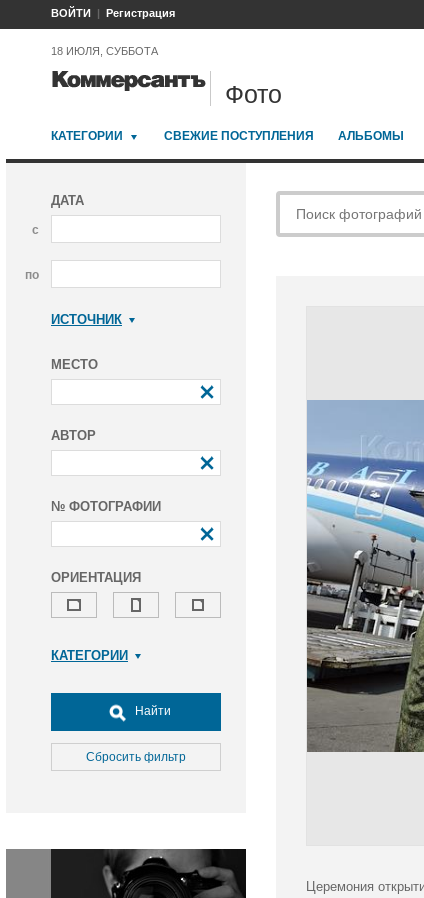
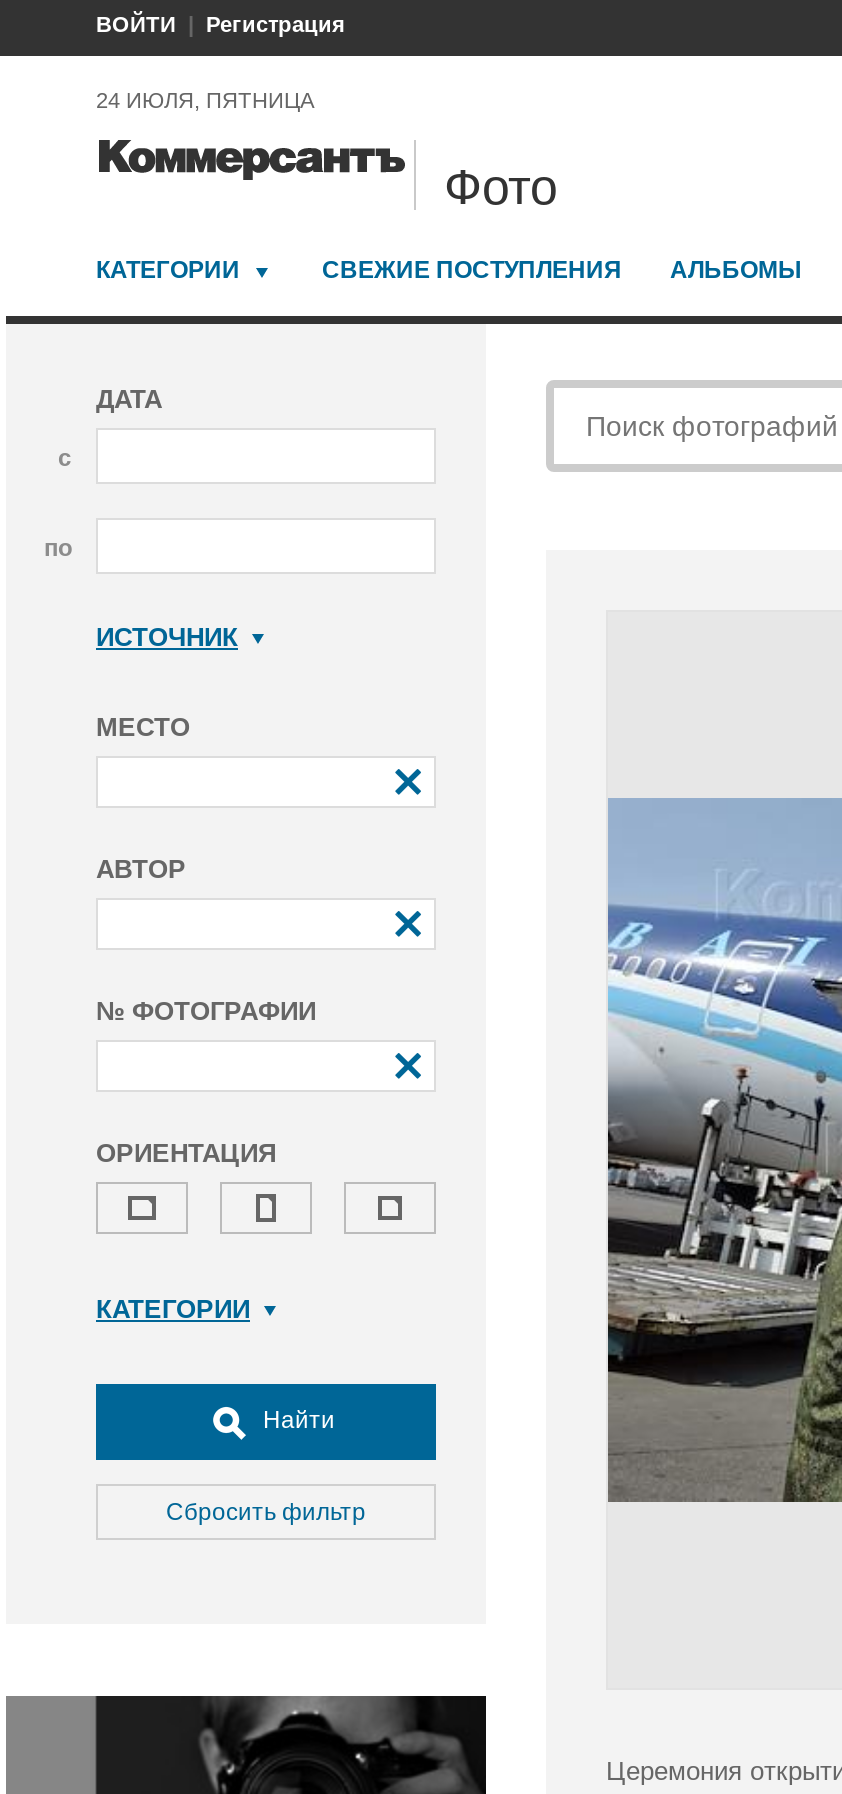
[51,45,158,57] 18 ИЮЛЯ, СУББОТА -> [96,88,314,112] 24 ИЮЛЯ, ПЯТНИЦА

